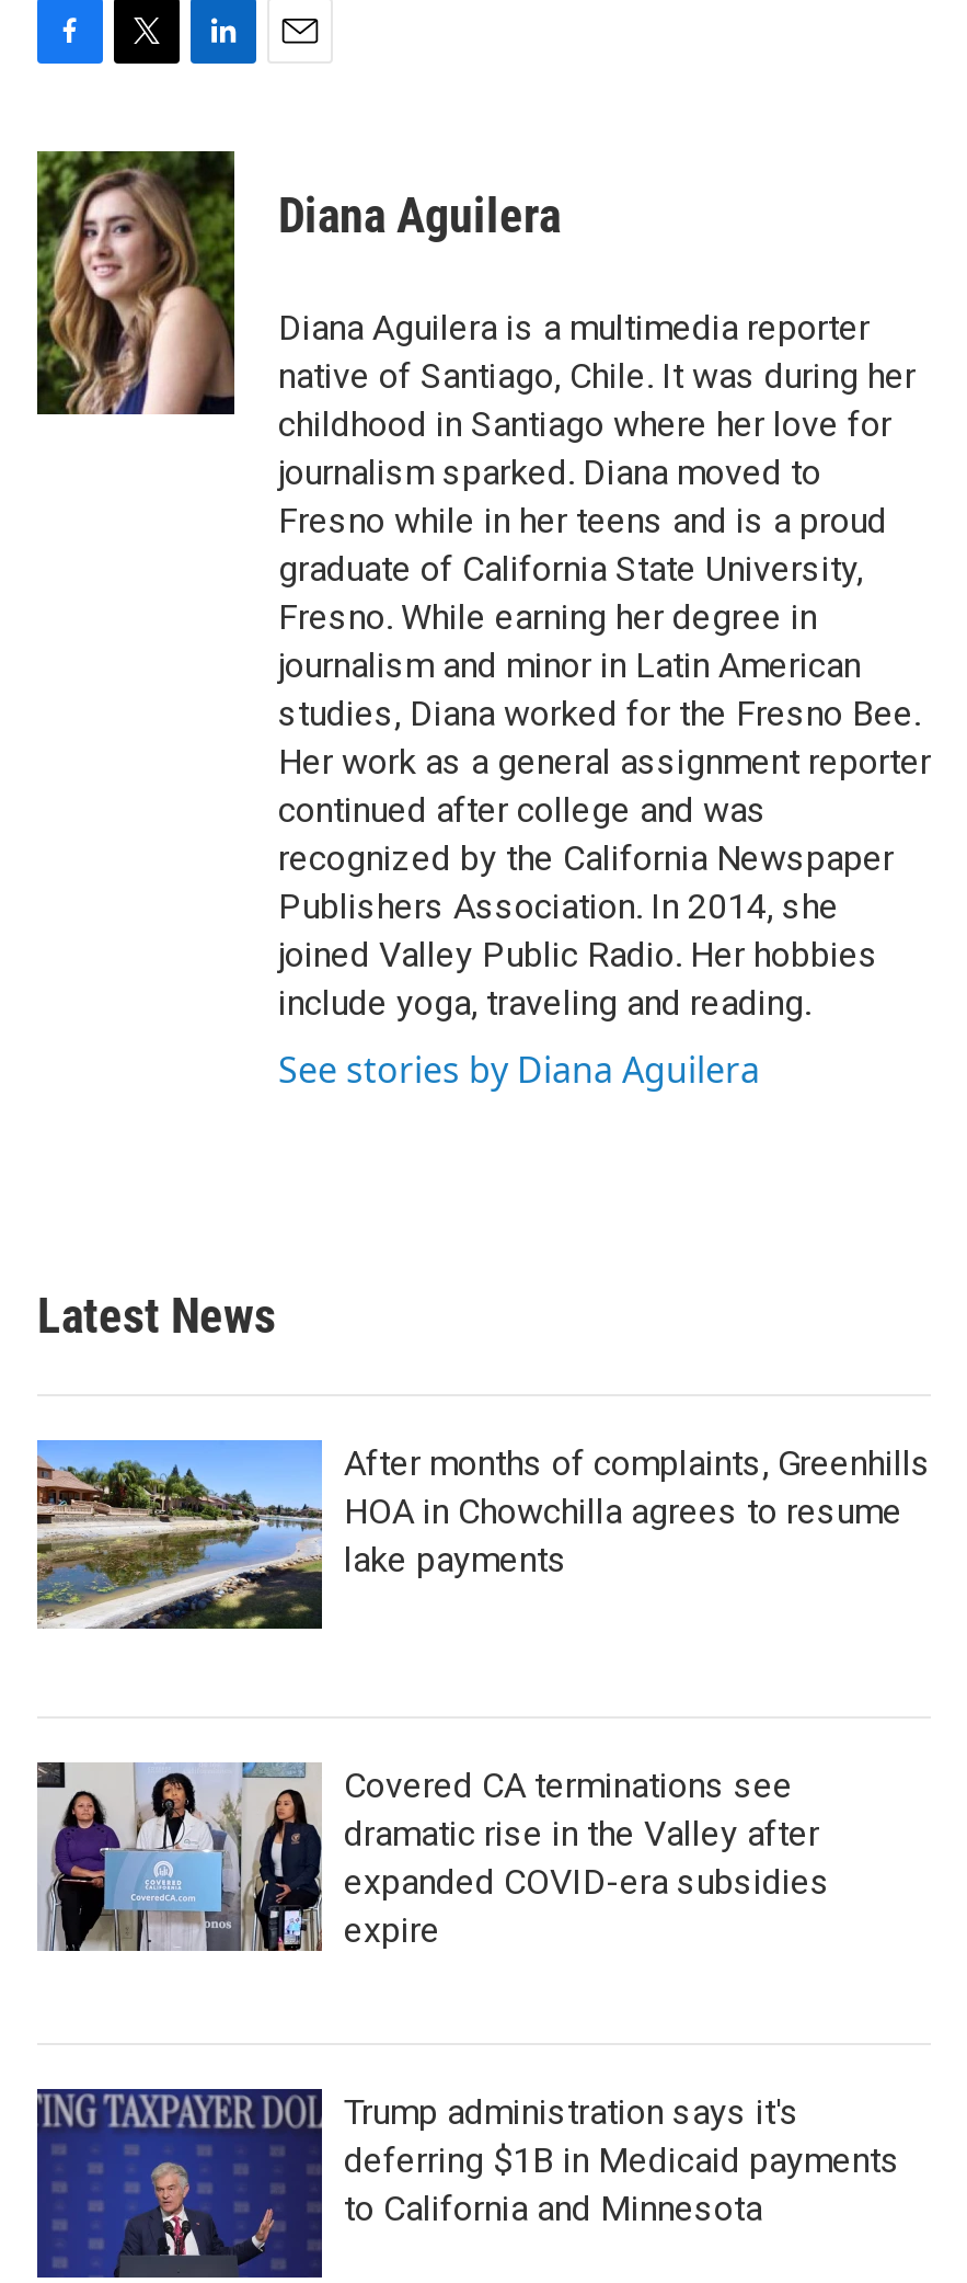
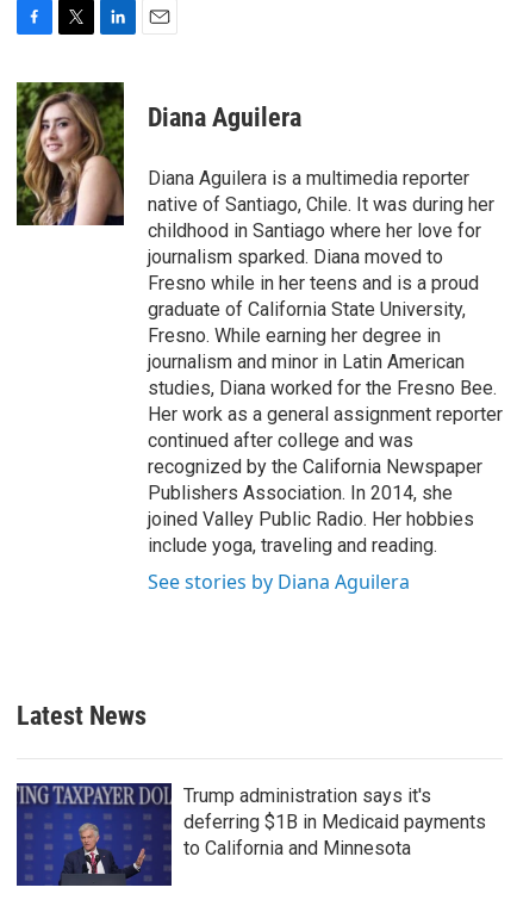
[35,1438,931,1629] [image] | After months of complaints, Greenhills | HOA in Chowchilla agrees to resume | lake payments -> none
[35,1760,830,1953] [image] | Covered CA terminations see | dramatic rise in the Valley after | expanded COVID-era subsidies | expire -> none

